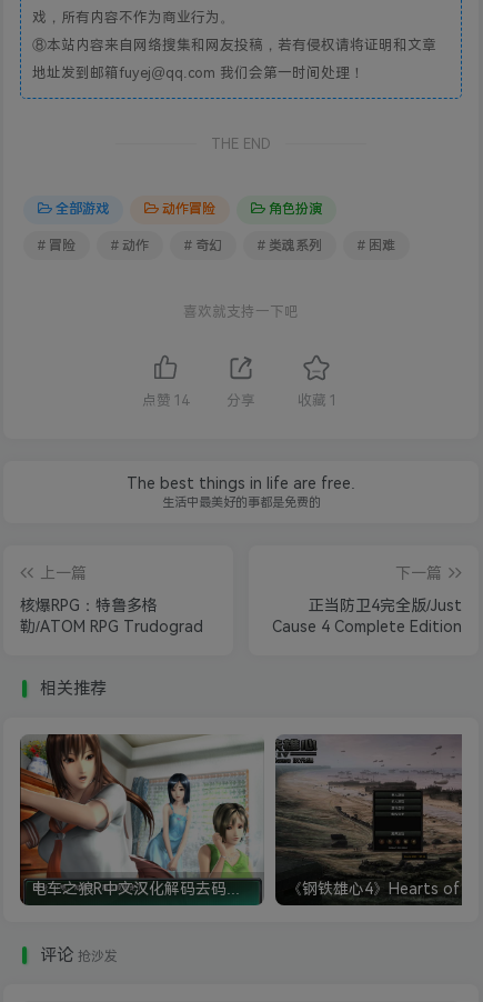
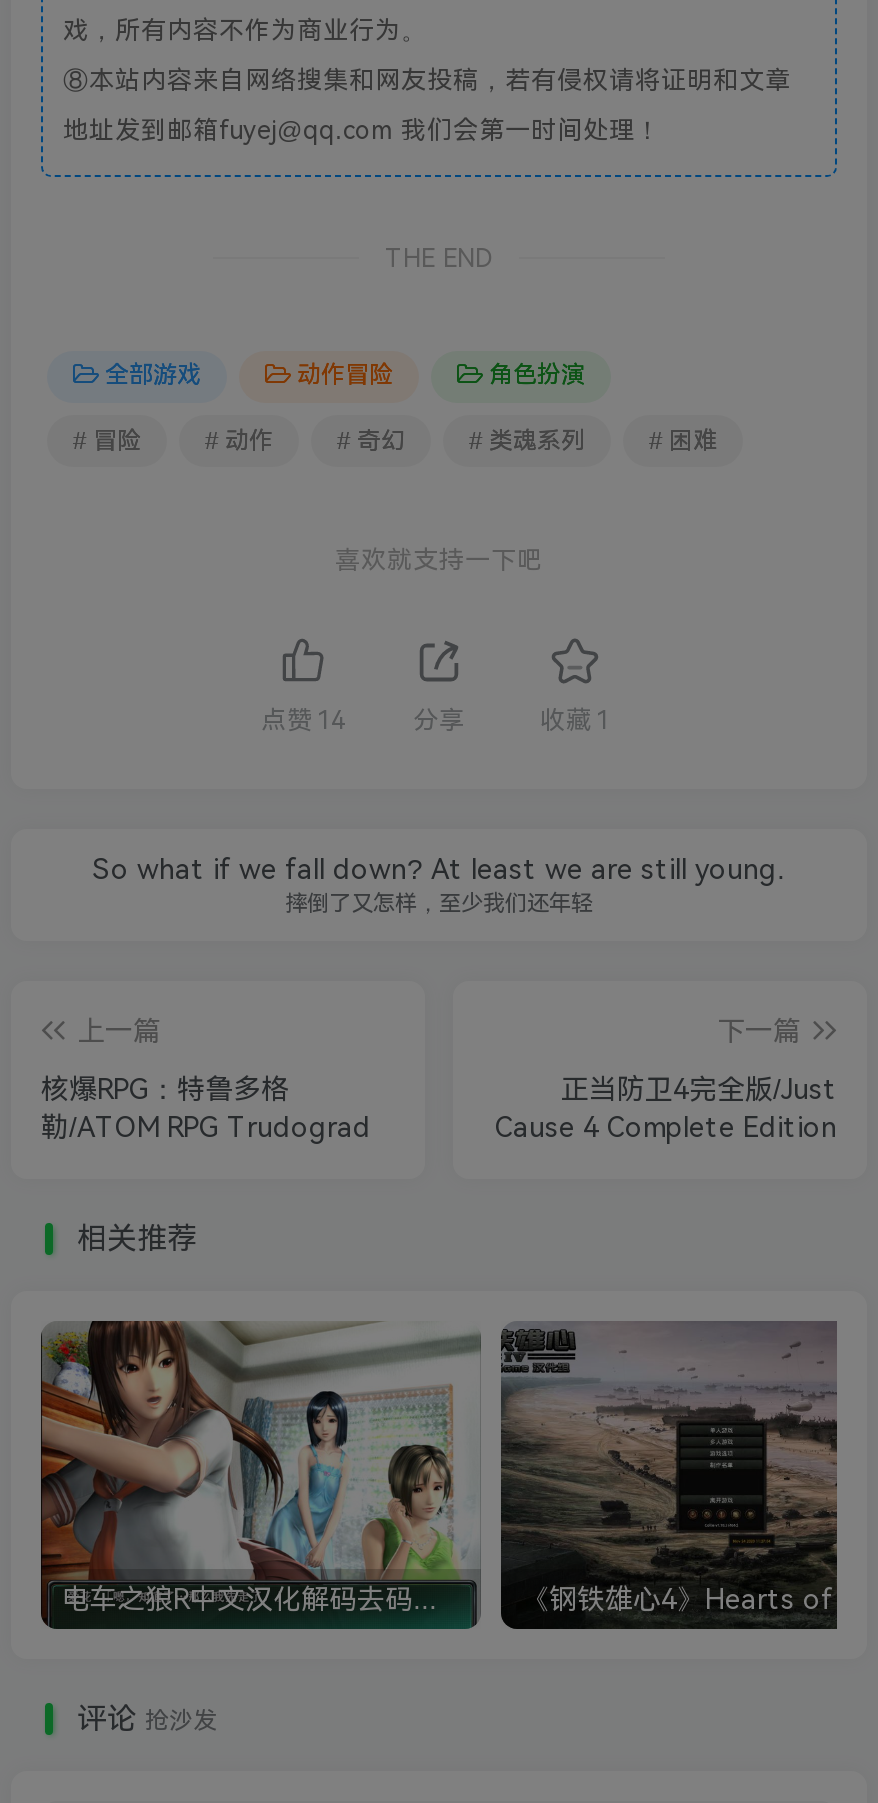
[127,474,355,509] The best things in life are free. | 生活中最美好的事都是免费的 -> [93,852,785,916] So what if we fall down? At least we are still young. | 摔倒了又怎样，至少我们还年轻

